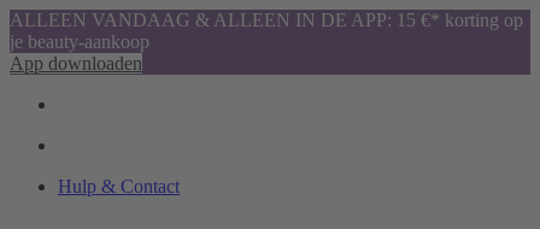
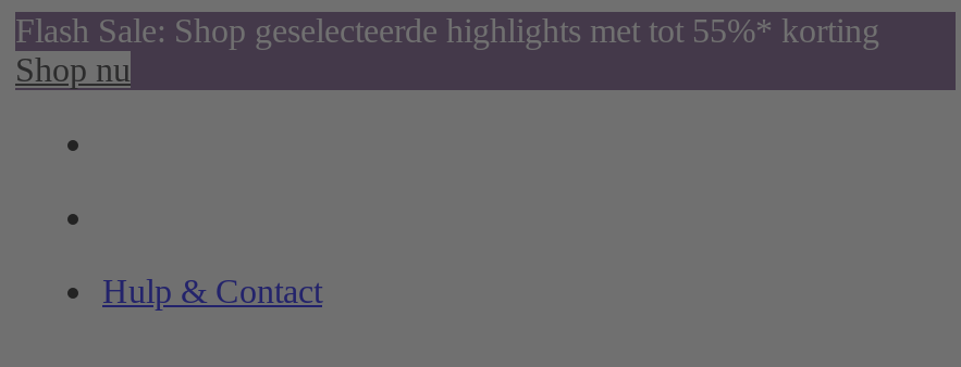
[10,10,523,74] ALLEEN VANDAAG & ALLEEN IN DE APP: 15 €* korting op | je beauty-aankoop | App downloaden -> [15,12,879,88] Flash Sale: Shop geselecteerde highlights met tot 55%* korting | Shop nu

